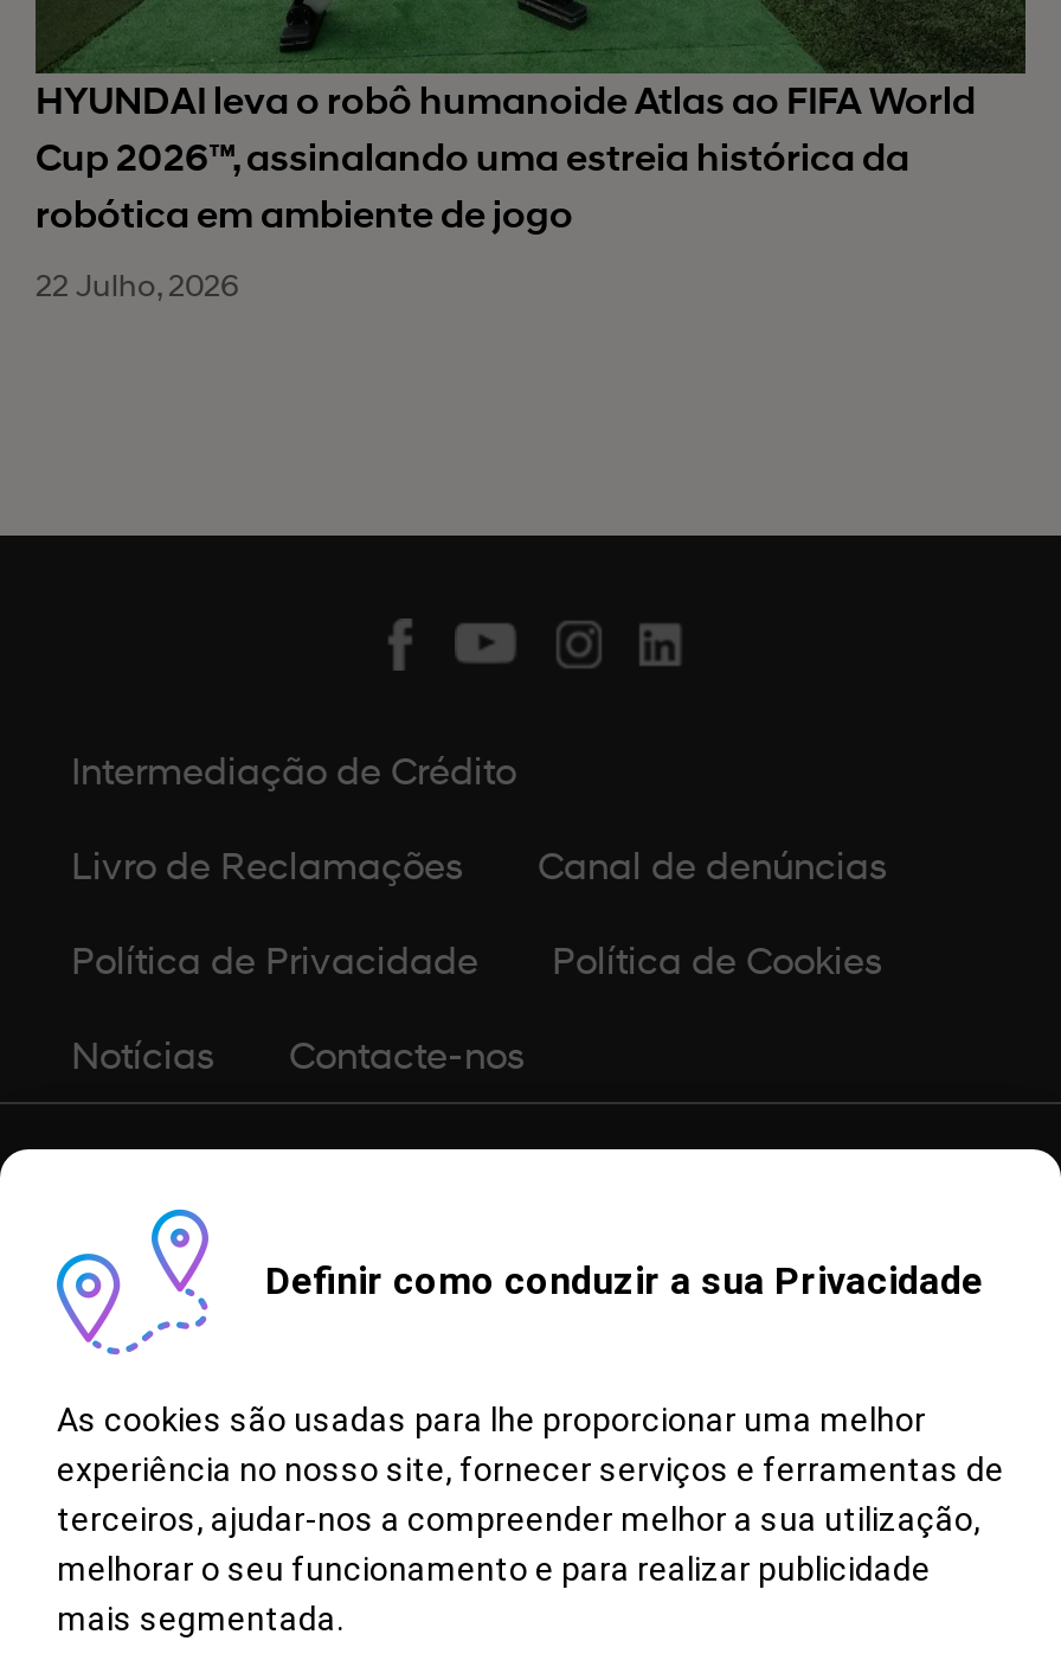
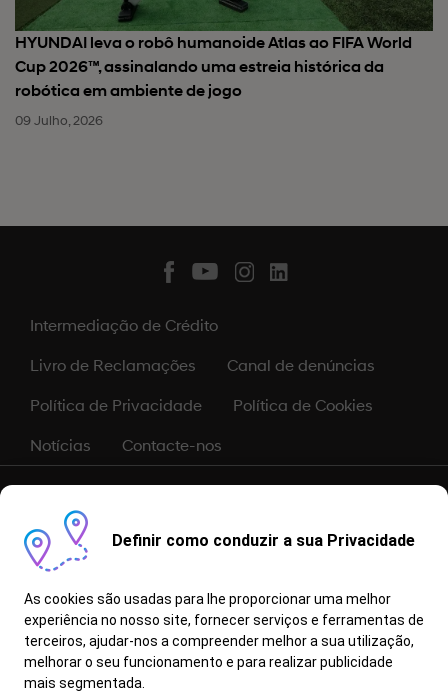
[36,268,239,304] 22 Julho, 2026 -> [15,113,103,128] 09 Julho, 2026

